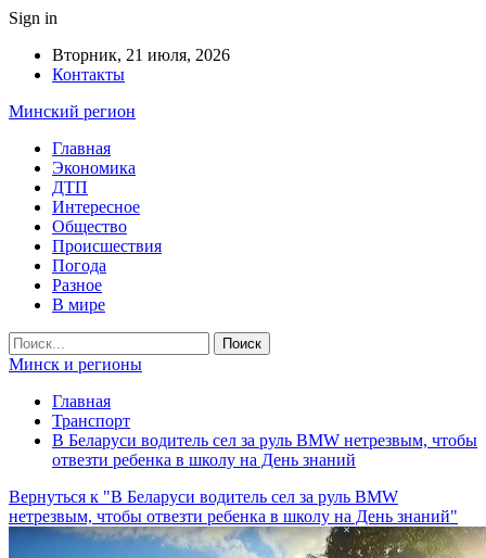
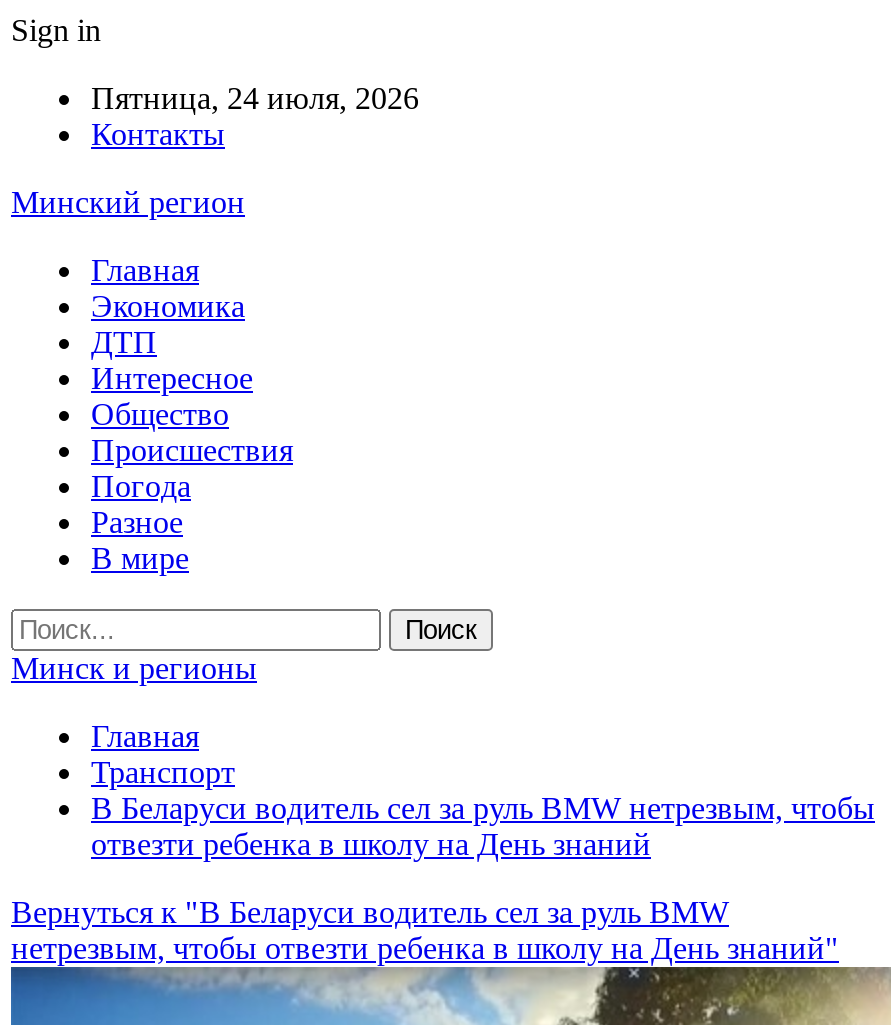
[52,46,230,64] Вторник, 21 июля, 2026 -> [91,81,419,115] Пятница, 24 июля, 2026

